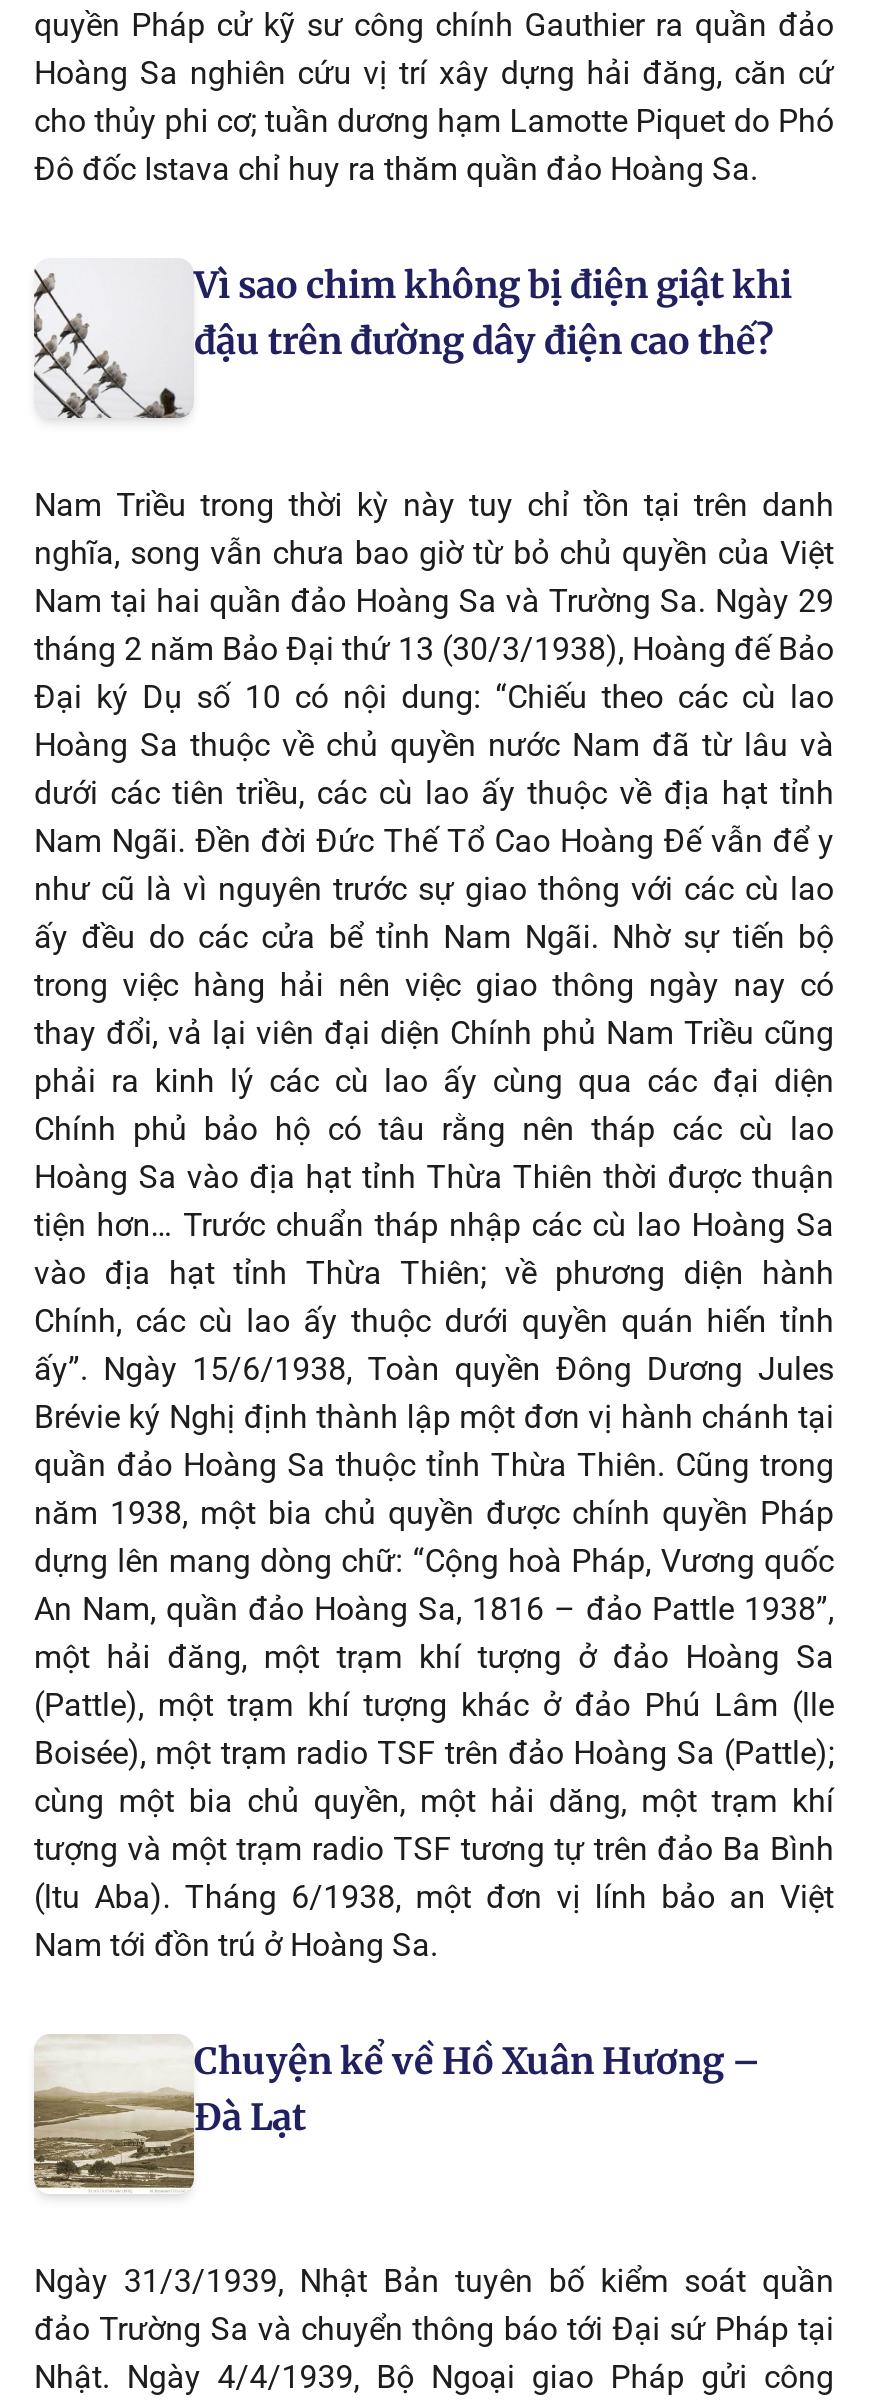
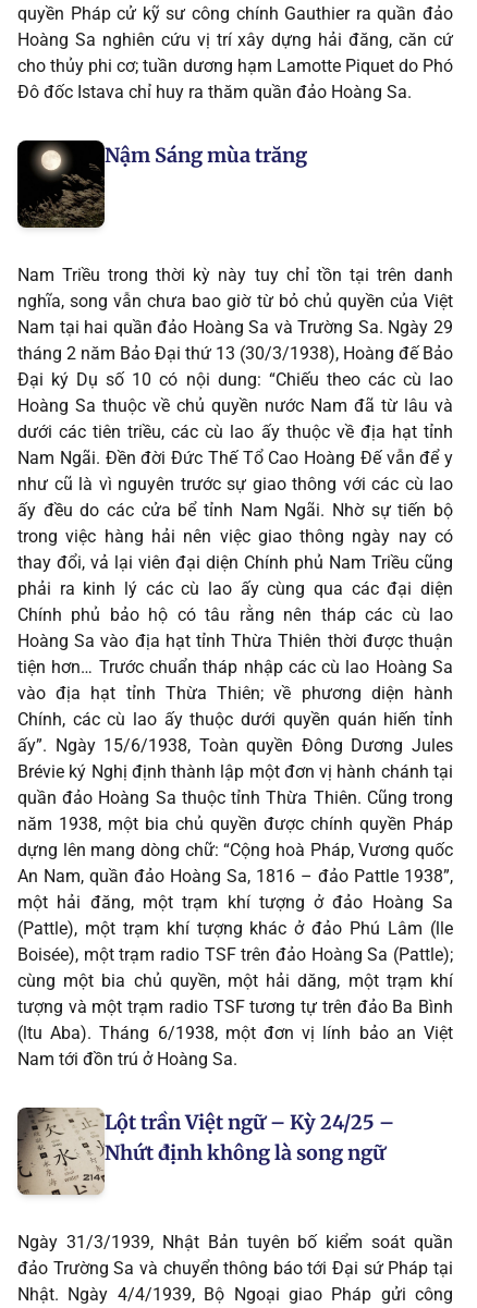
[32,258,792,420] [image] | Vì sao chim không bị điện giật khi | đậu trên đường dây điện cao thế? -> [16,139,307,229] [image] | Nậm Sáng mùa trăng
[32,2034,760,2194] [image] | Chuyện kể về Hồ Xuân Hương – | Đà Lạt -> [16,1107,394,1196] [image] | Lột trần Việt ngữ – Kỳ 24/25 – | Nhứt định không là song ngữ

